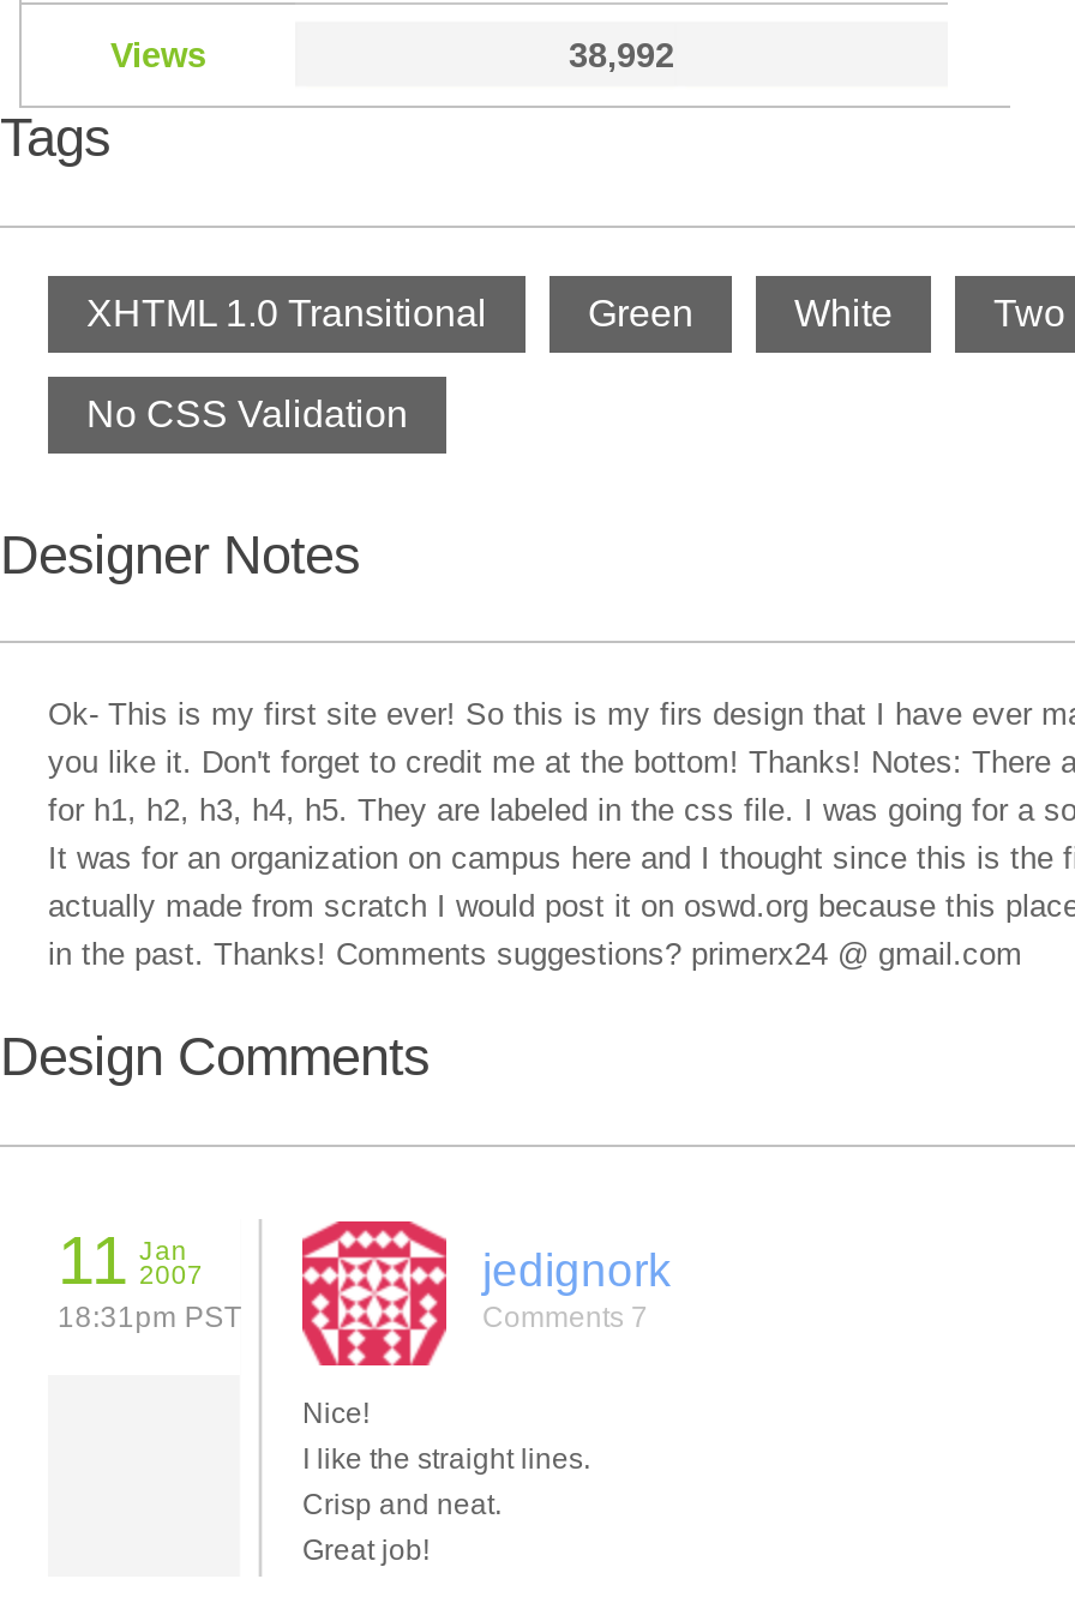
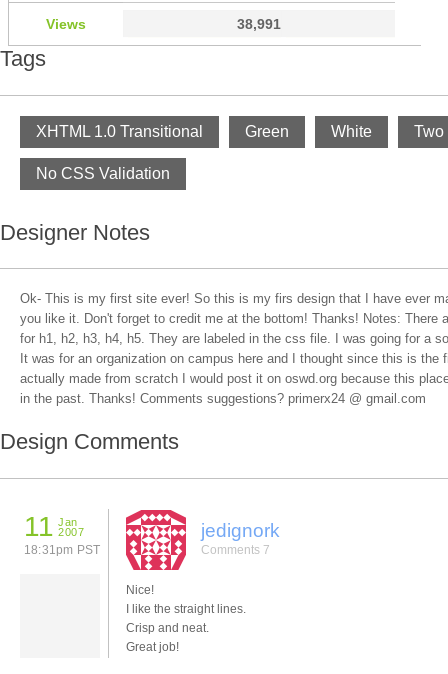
[569,37,674,75] 38,992 -> [237,16,281,32] 38,991

